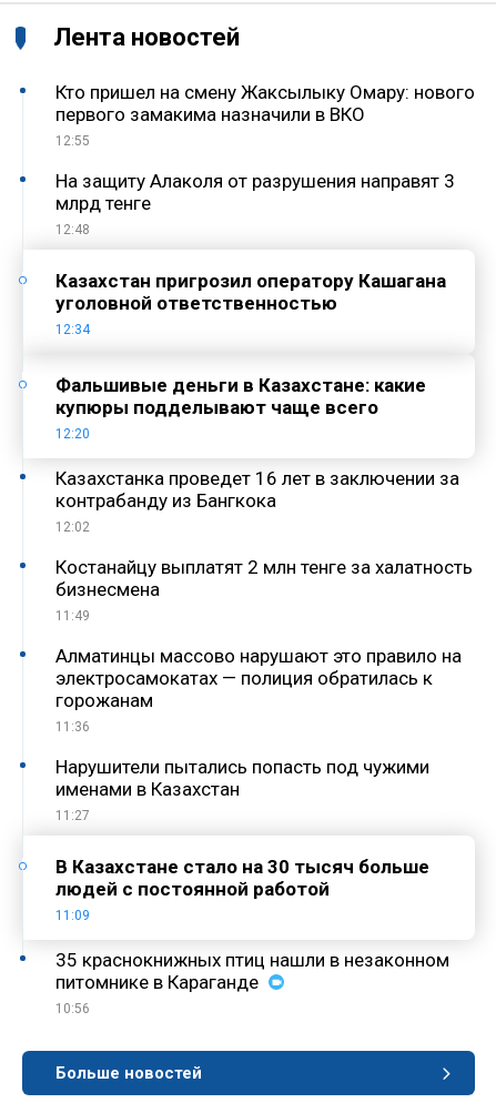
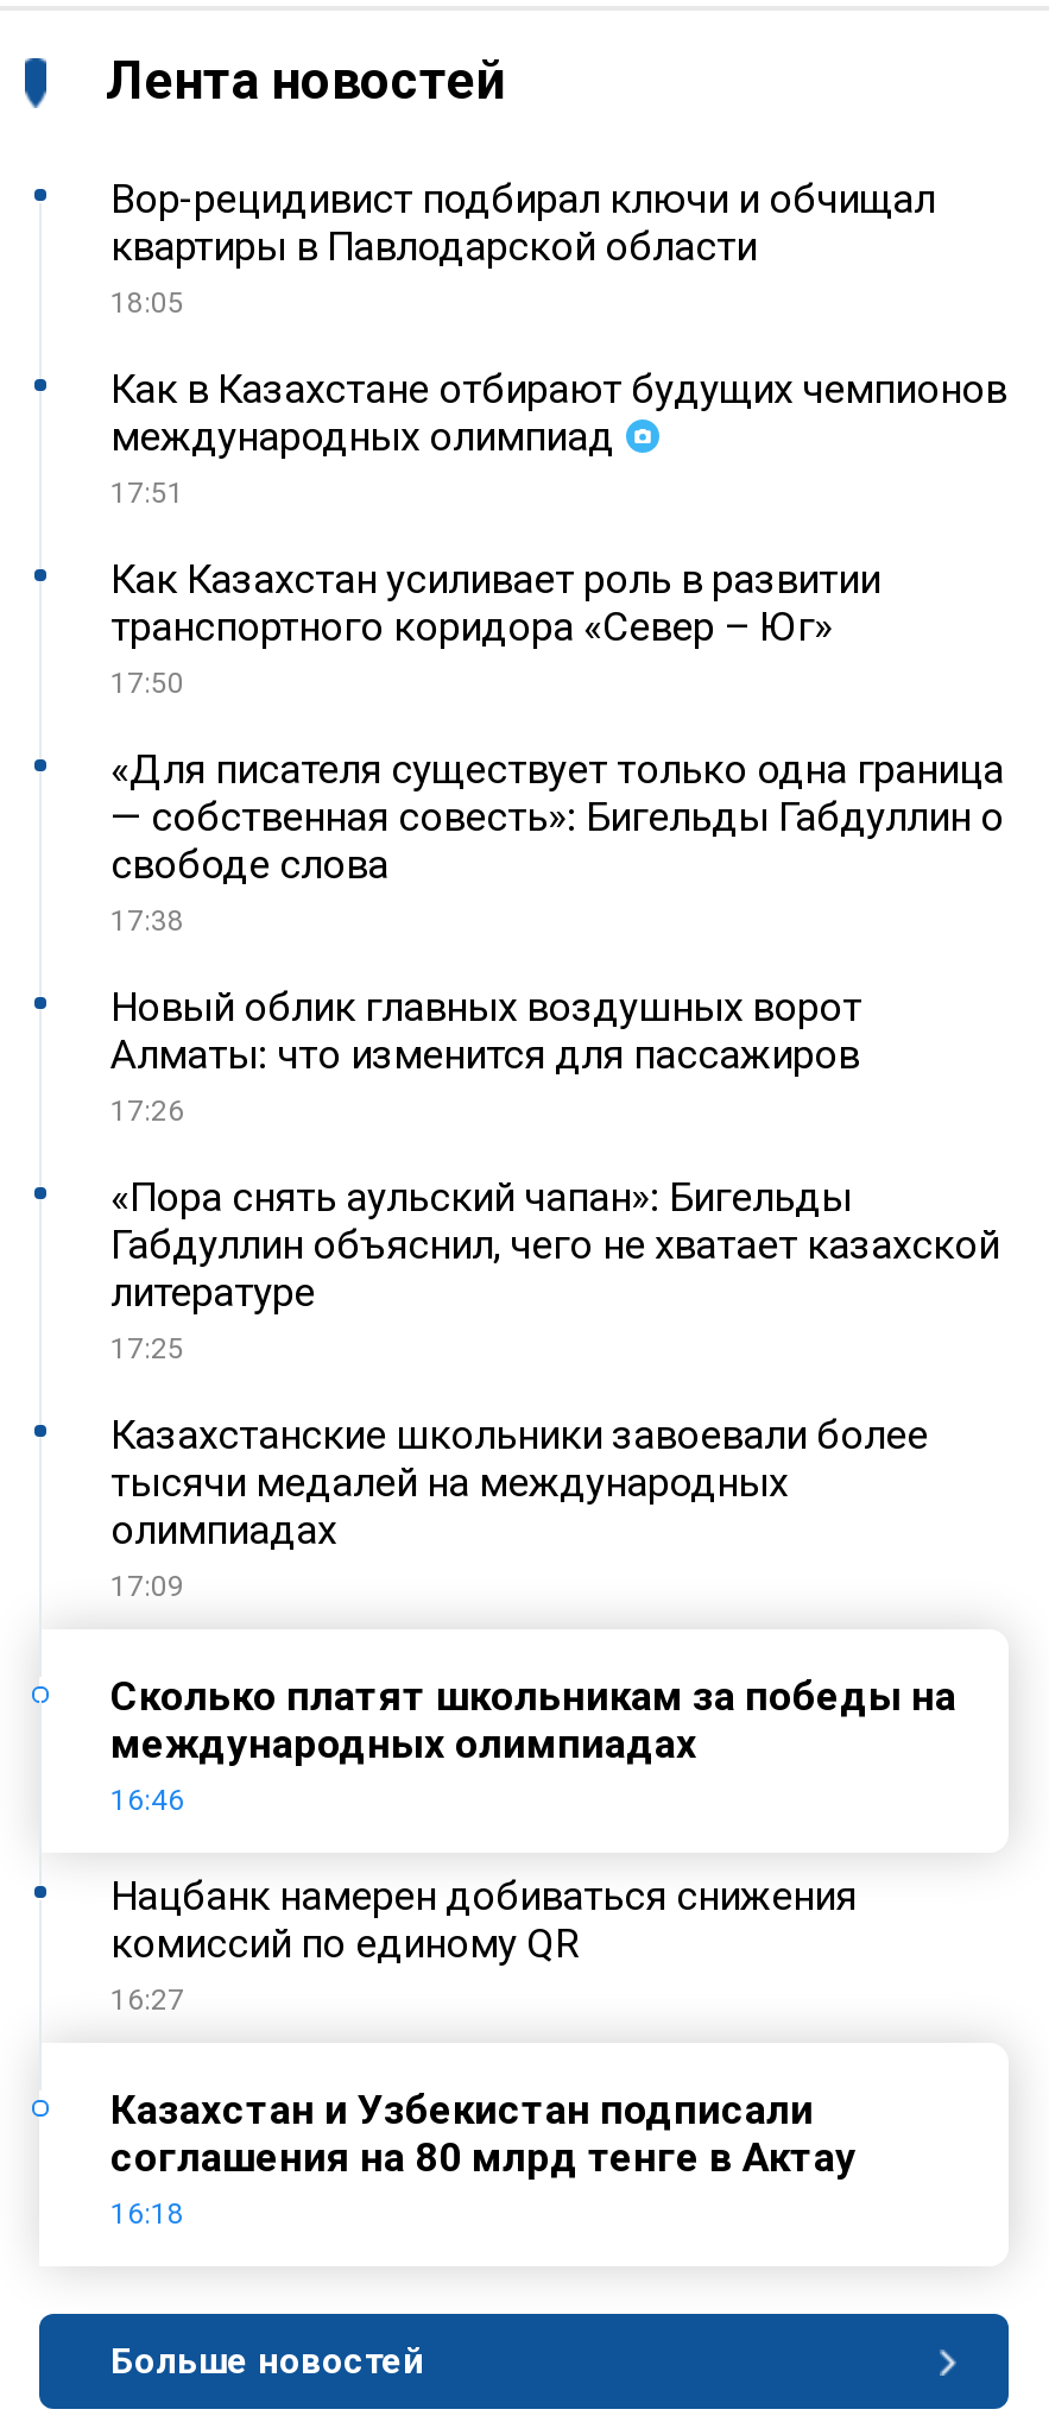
[55,81,475,149] Кто пришел на смену Жаксылыку Омару: нового | первого замакима назначили в ВКО | 12:55 -> [110,175,935,320] Вор-рецидивист подбирал ключи и обчищал | квартиры в Павлодарской области | 18:05
[55,170,455,238] На защиту Алаколя от разрушения направят 3 | млрд тенге | 12:48 -> [110,366,1006,511] Как в Казахстане отбирают будущих чемпионов | международных олимпиад | 17:51
[55,270,446,338] Казахстан пригрозил оператору Кашагана | уголовной ответственностью | 12:34 -> [110,556,880,701] Как Казахстан усиливает роль в развитии | транспортного коридора «Север – Юг» | 17:50
[55,374,426,442] Фальшивые деньги в Казахстане: какие | купюры подделывают чаще всего | 12:20 -> [110,746,1004,938] «Для писателя существует только одна граница | — собственная совесть»: Бигельды Габдуллин о | свободе слова | 17:38
[55,467,459,535] Казахстанка проведет 16 лет в заключении за | контрабанду из Бангкока | 12:02 -> [110,984,861,1129] Новый облик главных воздушных ворот | Алматы: что изменится для пассажиров | 17:26
[55,556,473,624] Костанайцу выплатят 2 млн тенге за халатность | бизнесмена | 11:49 -> [110,1174,999,1366] «Пора снять аульский чапан»: Бигельды | Габдуллин объяснил, чего не хватает казахской | литературе | 17:25
[55,645,462,735] Алматинцы массово нарушают это правило на | электросамокатах — полиция обратилась к | горожанам | 11:36 -> [110,1411,928,1604] Казахстанские школьники завоевали более | тысячи медалей на международных | олимпиадах | 17:09
[55,756,429,824] Нарушители пытались попасть под чужими | именами в Казахстан | 11:27 -> [110,1673,956,1818] Сколько платят школьникам за победы на | международных олимпиадах | 16:46
[55,856,429,924] В Казахстане стало на 30 тысяч больше | людей с постоянной работой | 11:09 -> [110,1872,857,2017] Нацбанк намерен добиваться снижения | комиссий по единому QR | 16:27
[55,949,449,1017] 35 краснокнижных птиц нашли в незаконном | питомнике в Караганде | 10:56 -> [110,2086,857,2231] Казахстан и Узбекистан подписали | соглашения на 80 млрд тенге в Актау | 16:18

